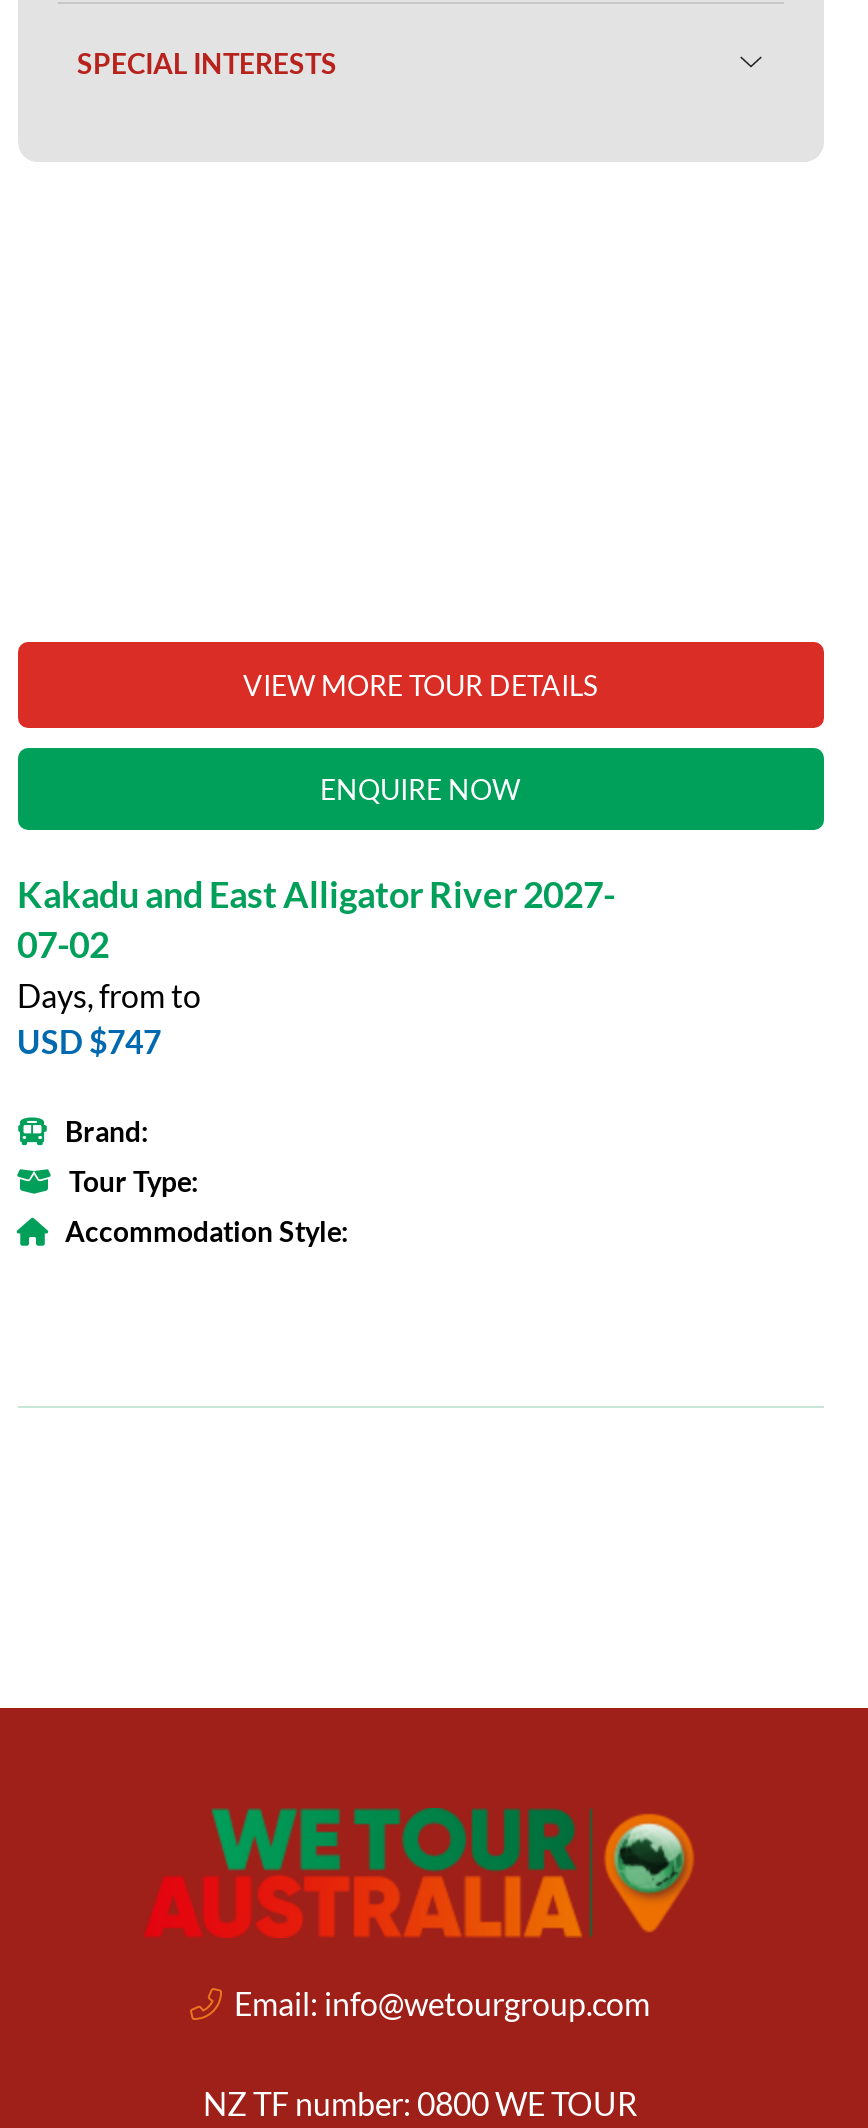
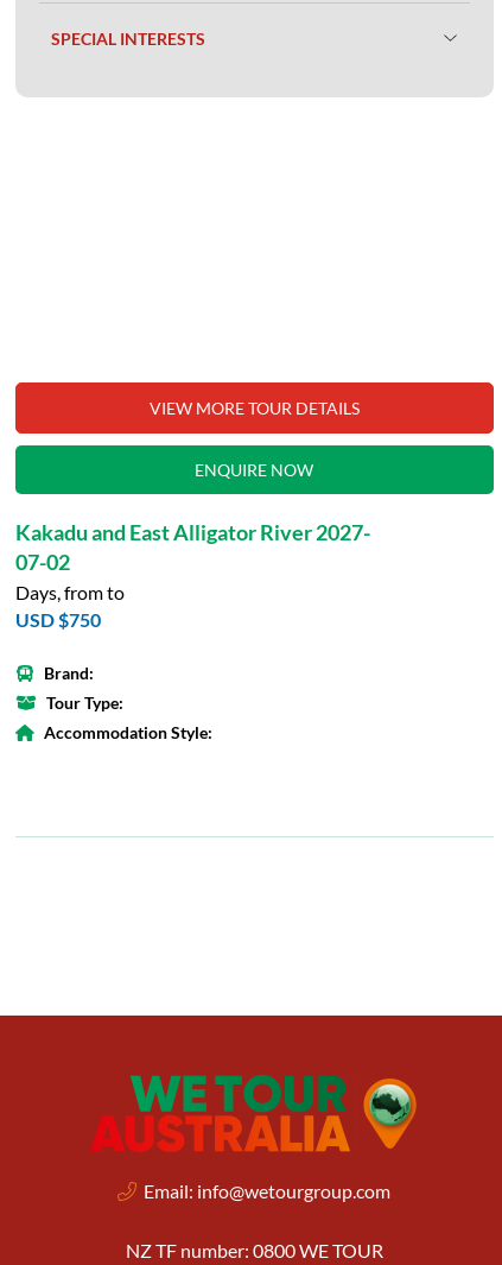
[17,1021,161,1059] USD $747 -> [15,608,100,630] USD $750

